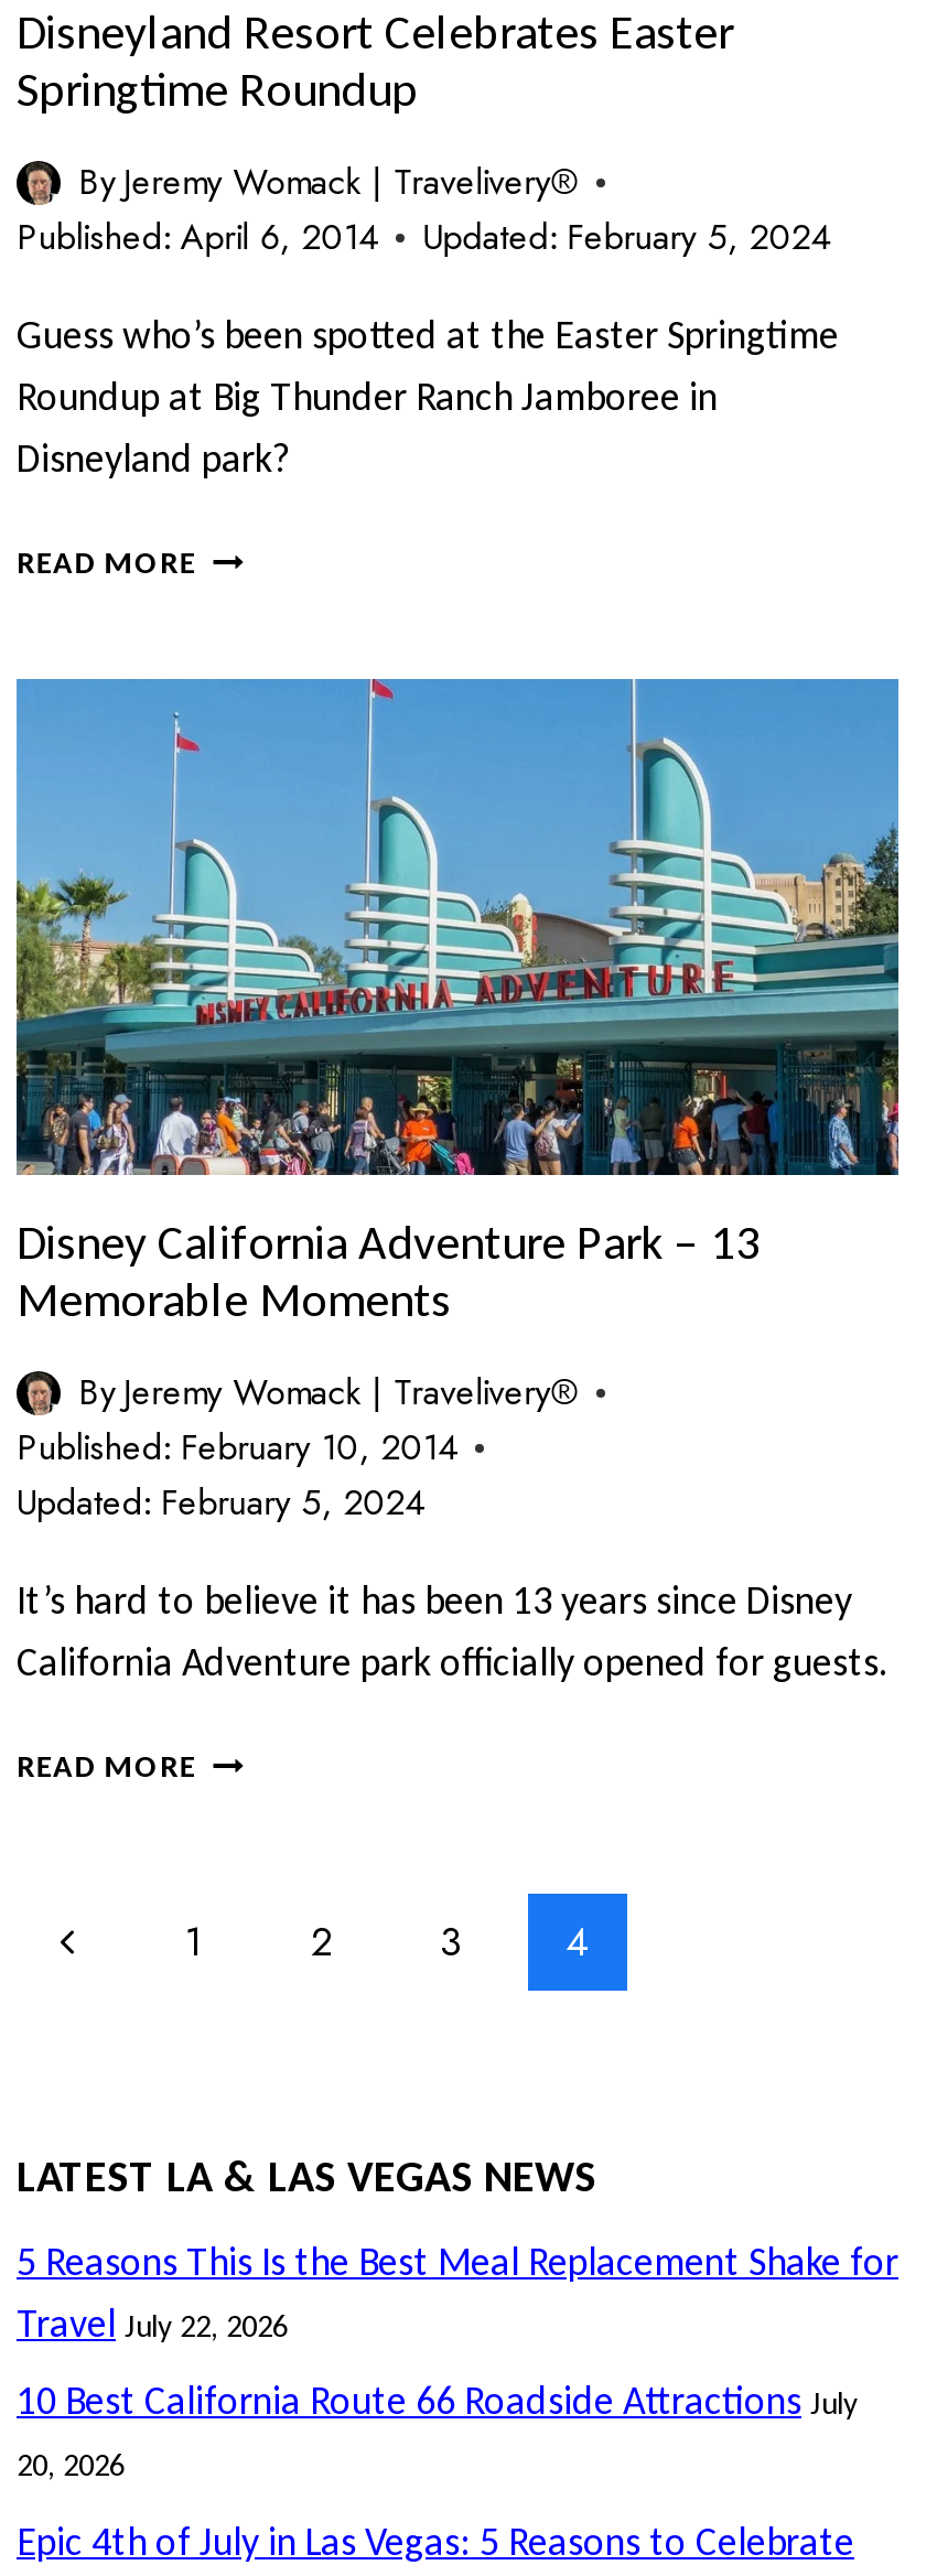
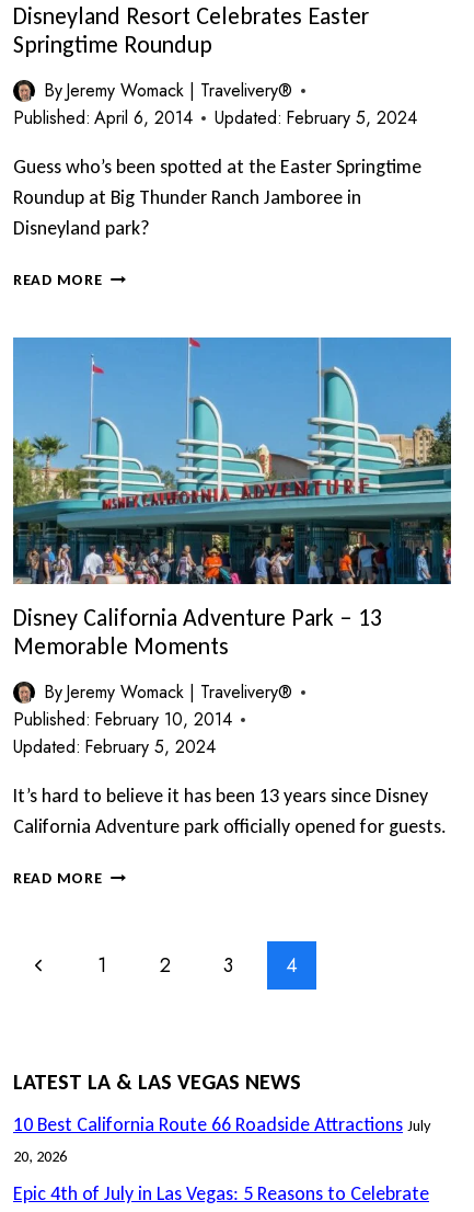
[17,2238,898,2348] 5 Reasons This Is the Best Meal Replacement Shake for | Travel July 22, 2026 -> none

